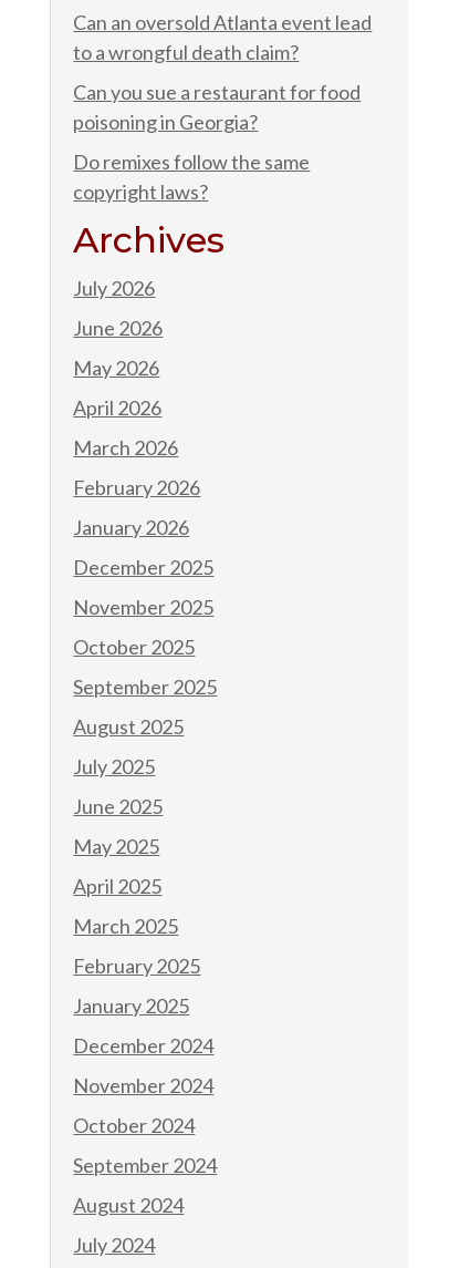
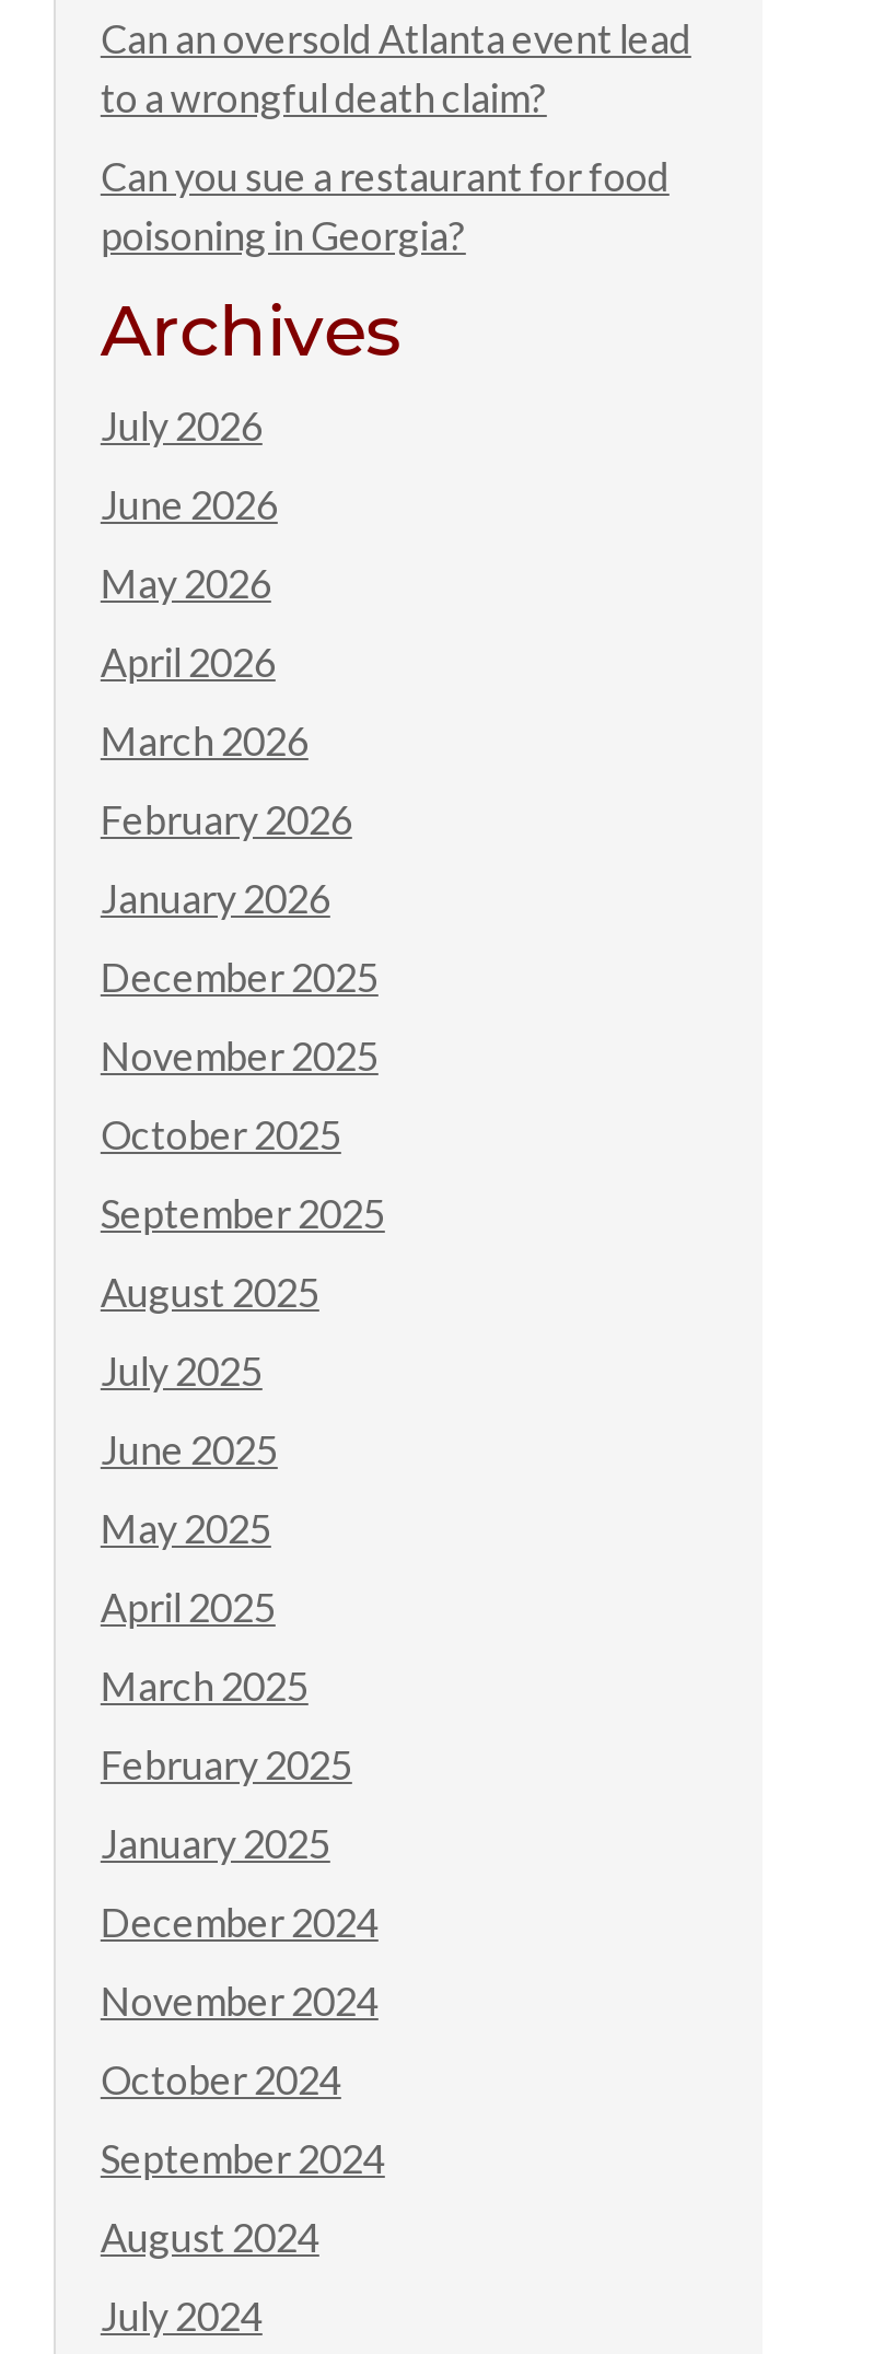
[73,149,310,204] Do remixes follow the same | copyright laws? -> none

